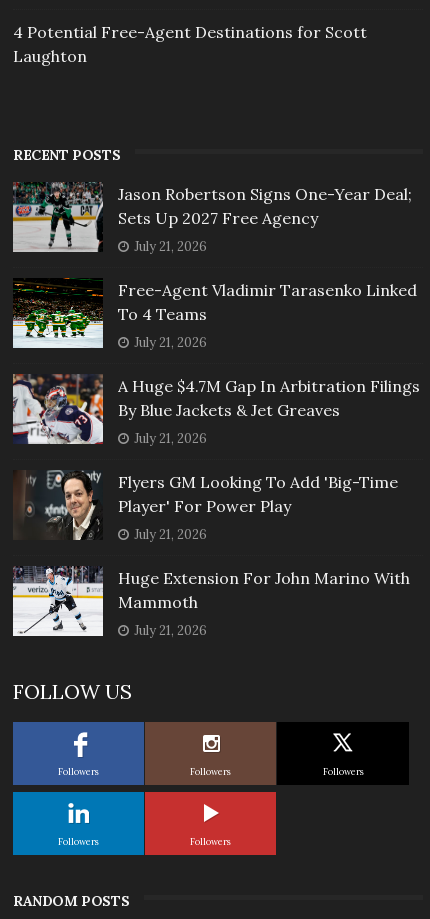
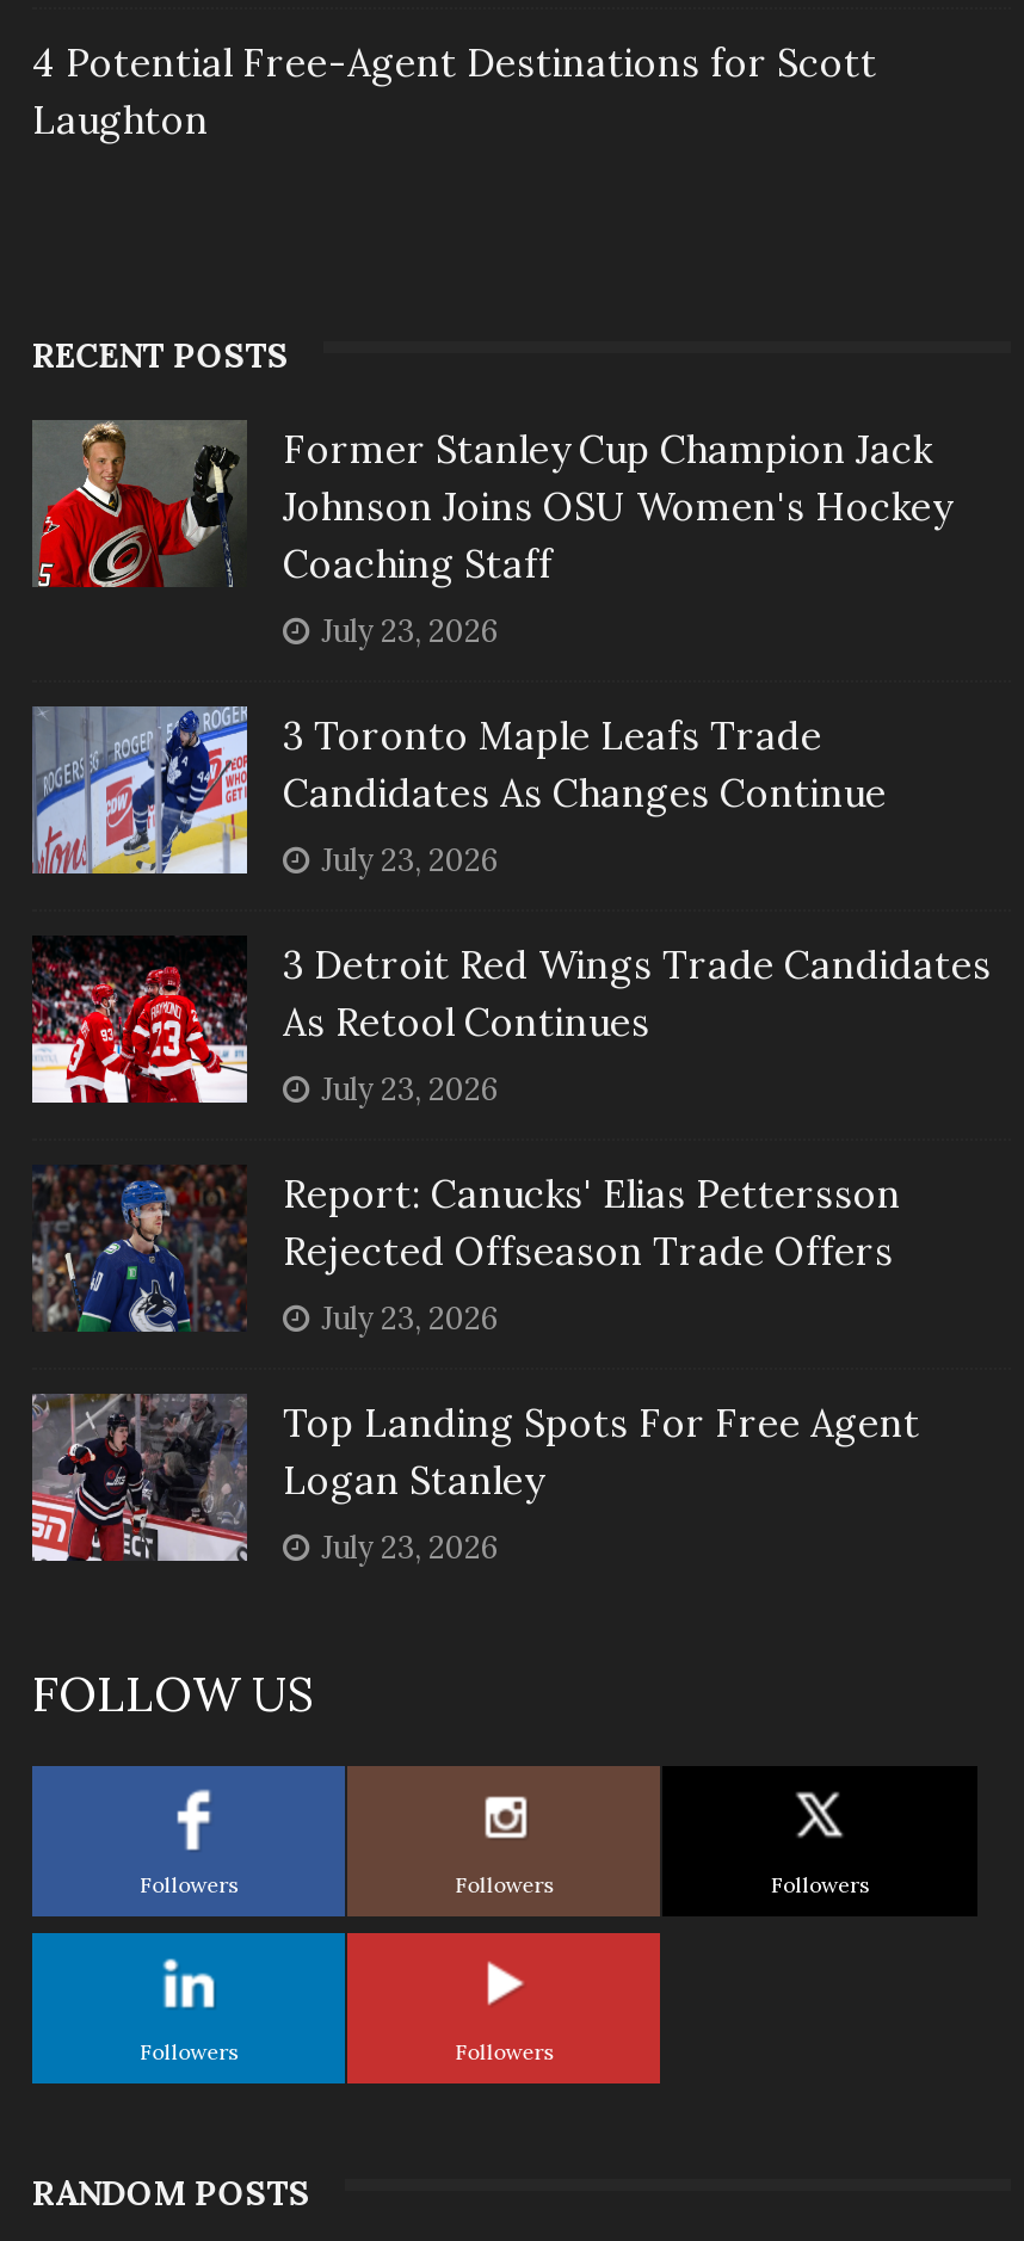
[13,182,412,253] [image] | Jason Robertson Signs One-Year Deal; | Sets Up 2027 Free Agency -> [32,420,951,589] [image] | Former Stanley Cup Champion Jack | Johnson Joins OSU Women's Hockey | Coaching Staff
[134,238,207,255] July 21, 2026 -> [321,612,500,653] July 23, 2026
[12,277,417,349] [image] | Free-Agent Vladimir Tarasenko Linked | To 4 Teams -> [30,704,887,876] [image] | 3 Toronto Maple Leafs Trade | Candidates As Changes Continue
[134,334,207,351] July 21, 2026 -> [321,841,500,882] July 23, 2026
[12,374,420,445] [image] | A Huge $4.7M Gap In Arbitration Filings | By Blue Jackets & Jet Greaves -> [30,936,992,1105] [image] | 3 Detroit Red Wings Trade Candidates | As Retool Continues
[134,430,207,447] July 21, 2026 -> [321,1070,500,1111] July 23, 2026
[15,469,398,541] [image] | Flyers GM Looking To Add 'Big-Time | Player' For Power Play -> [32,1165,901,1334] [image] | Report: Canucks' Elias Pettersson | Rejected Offseason Trade Offers
[134,526,207,543] July 21, 2026 -> [321,1299,500,1340] July 23, 2026
[12,566,410,637] [image] | Huge Extension For John Marino With | Mammoth -> [30,1394,920,1563] [image] | Top Landing Spots For Free Agent | Logan Stanley
[134,622,207,639] July 21, 2026 -> [321,1529,500,1569] July 23, 2026

